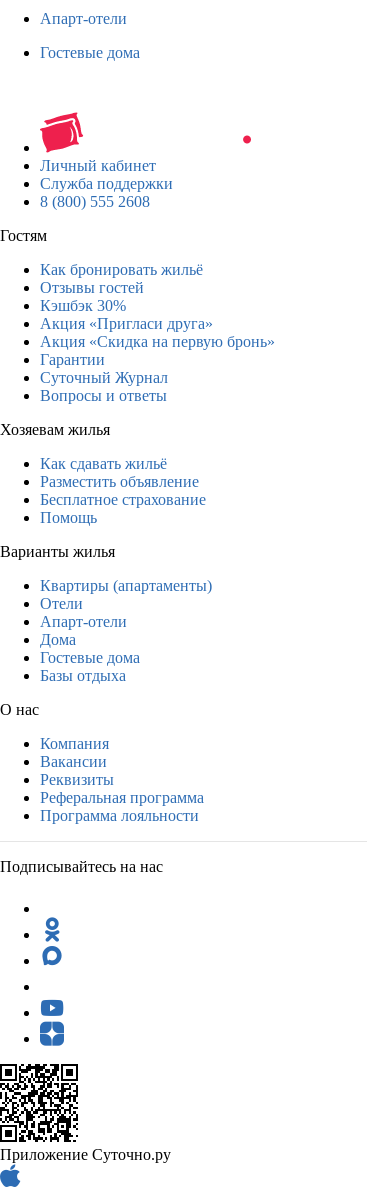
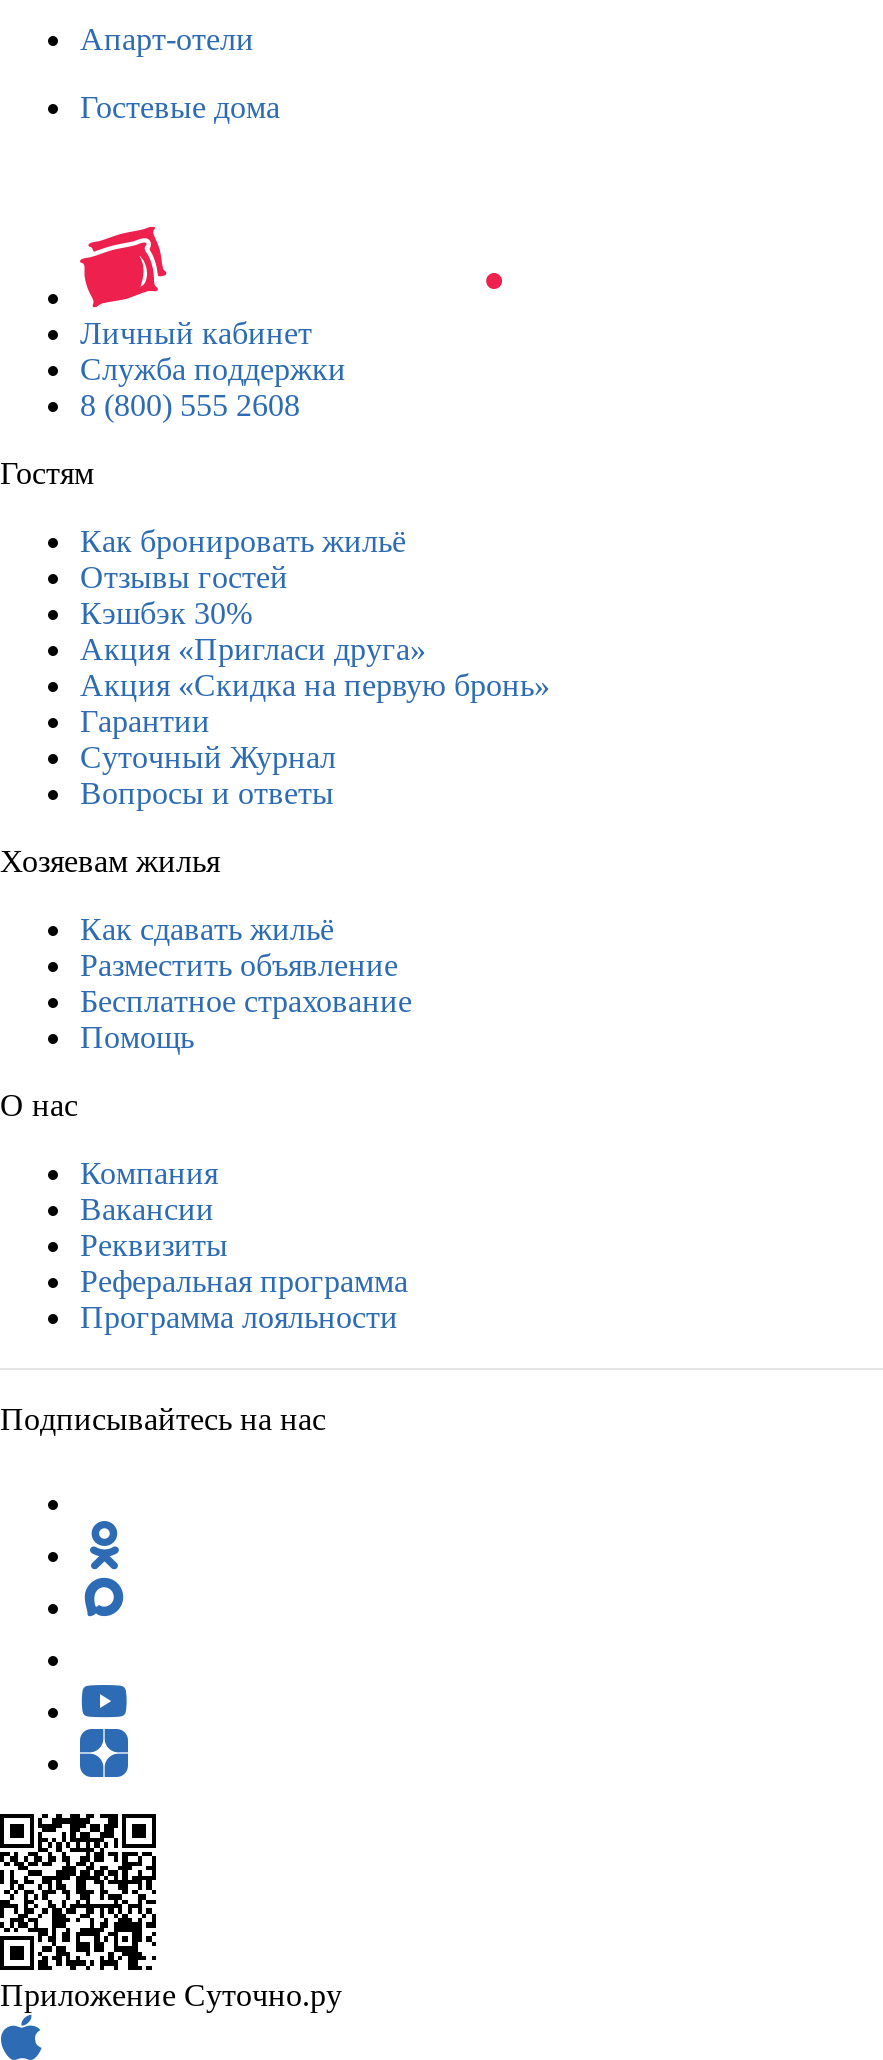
[0,543,212,684] Варианты жилья | Квартиры (апартаменты) | Отели | Апарт-отели | Дома | Гостевые дома | Базы отдыха -> none

